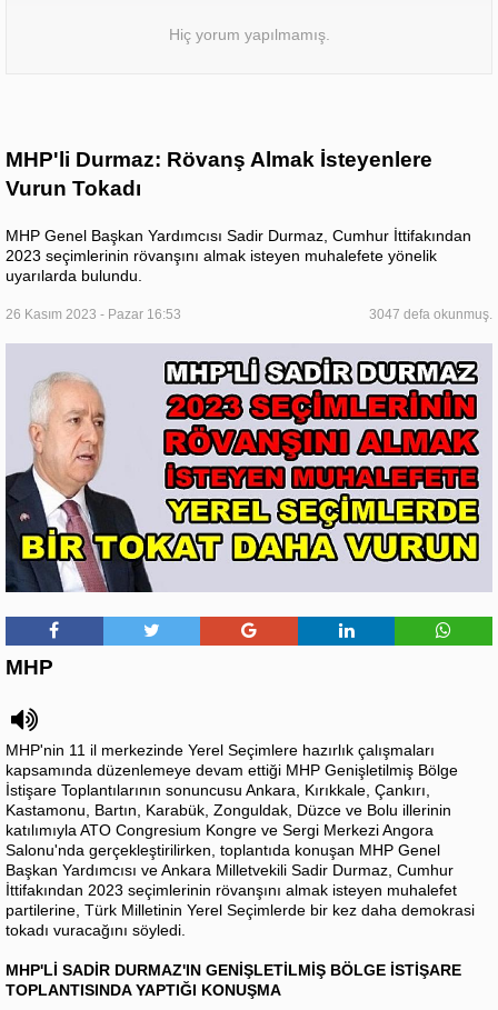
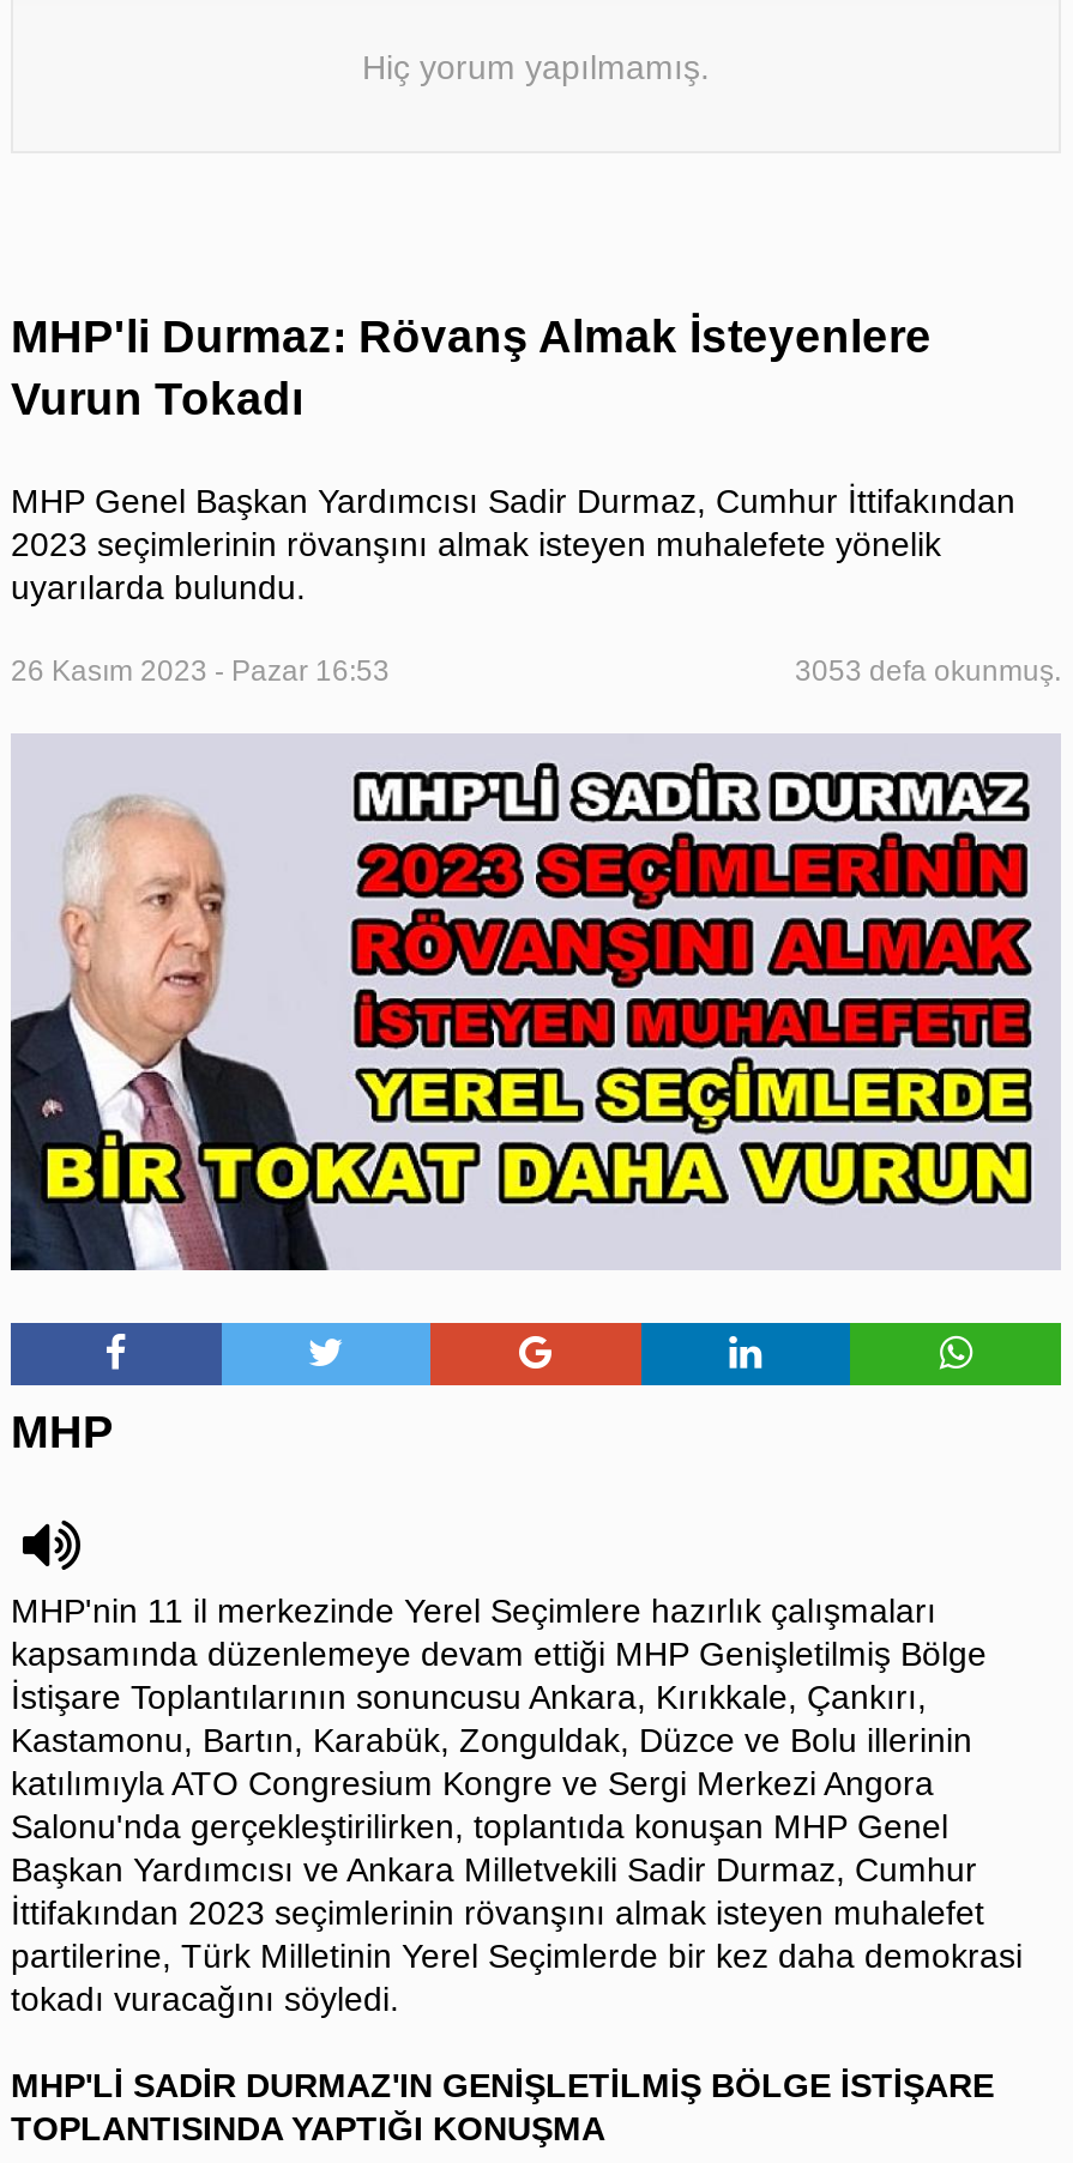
[369,307,492,322] 3047 defa okunmuş. -> [795,655,1061,688] 3053 defa okunmuş.

